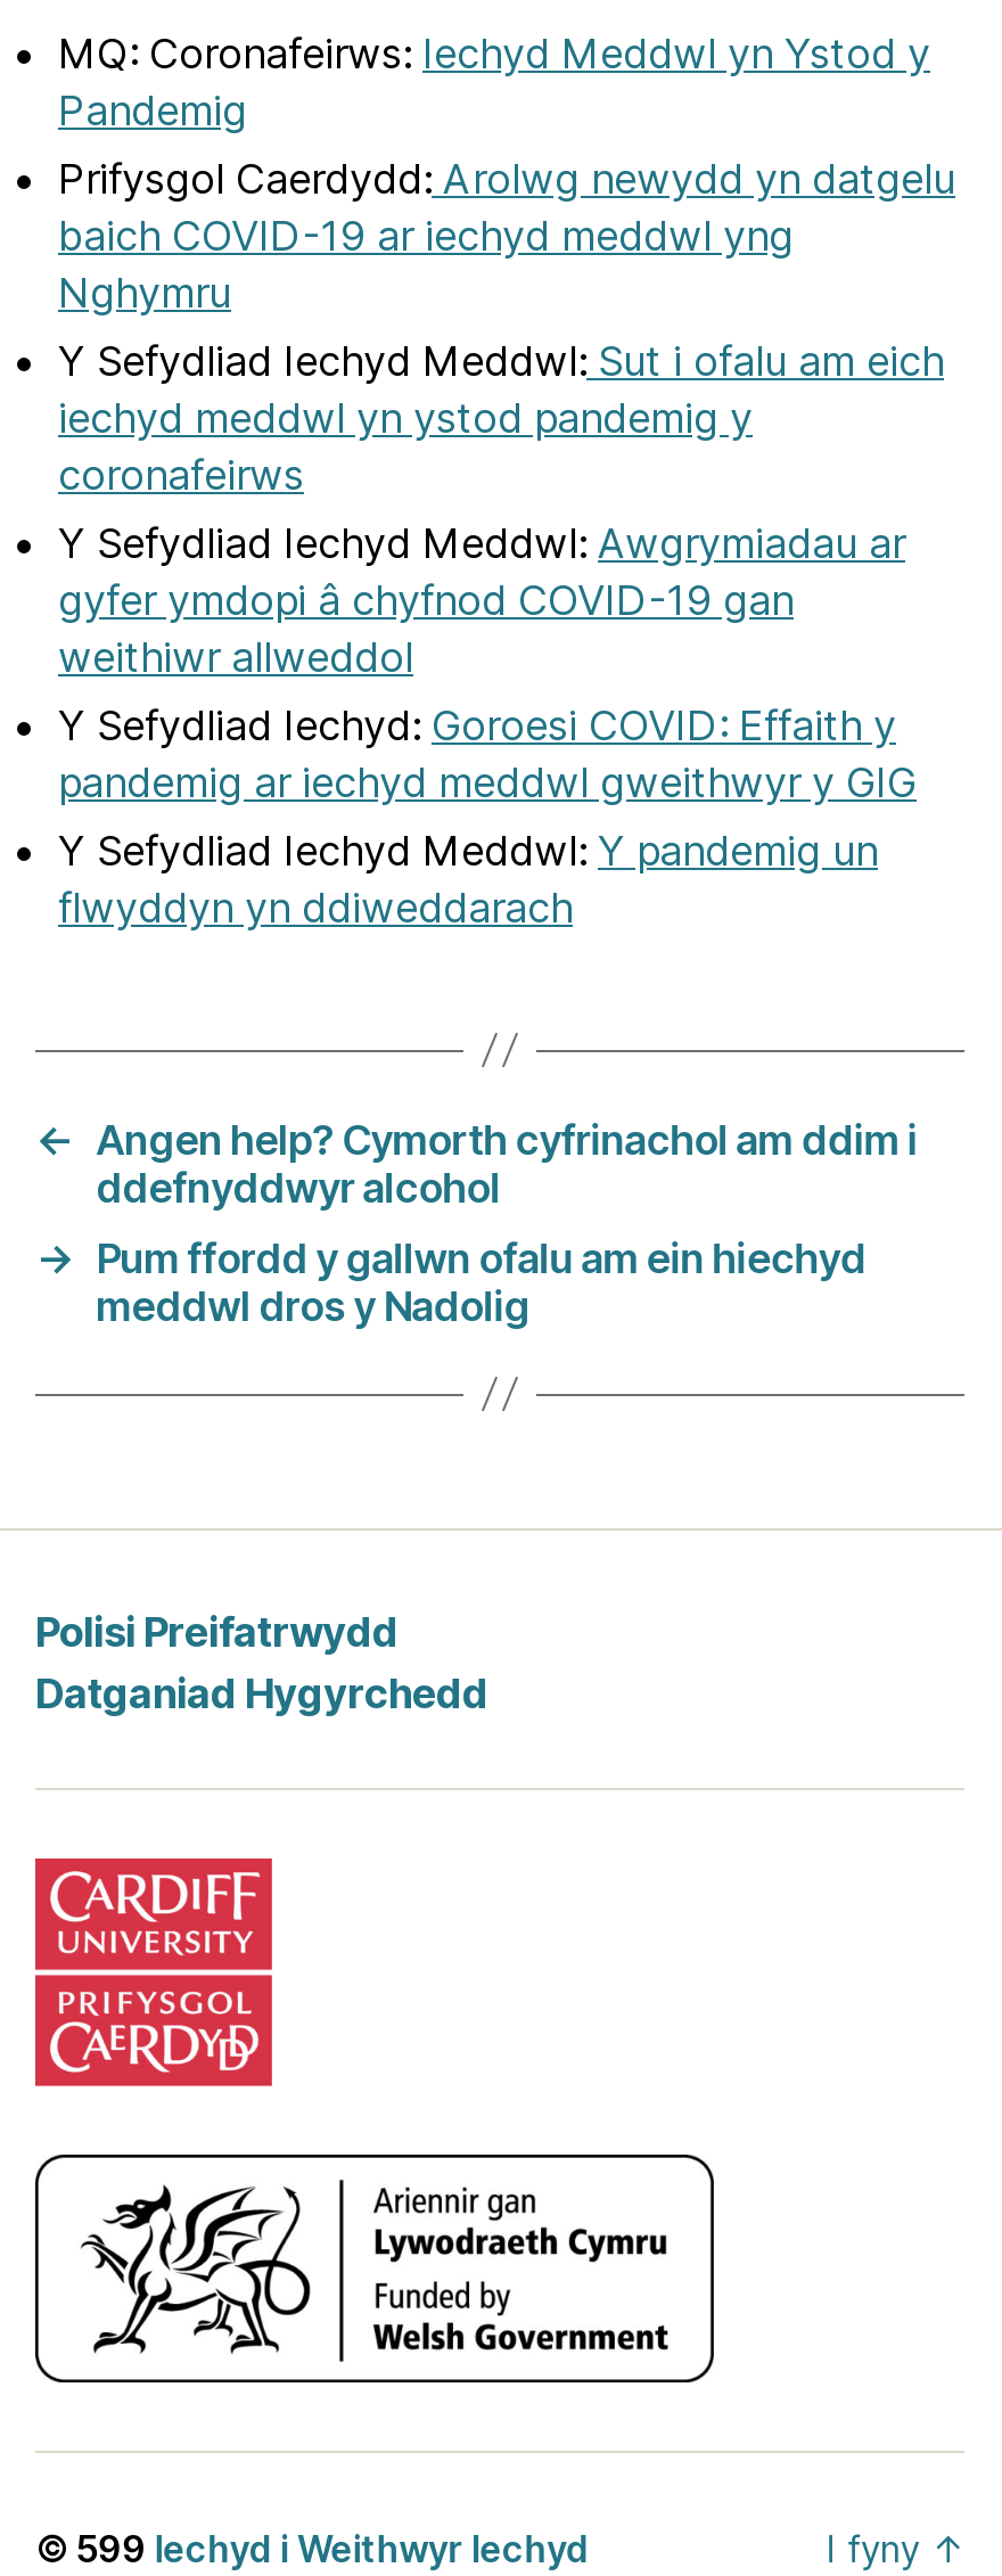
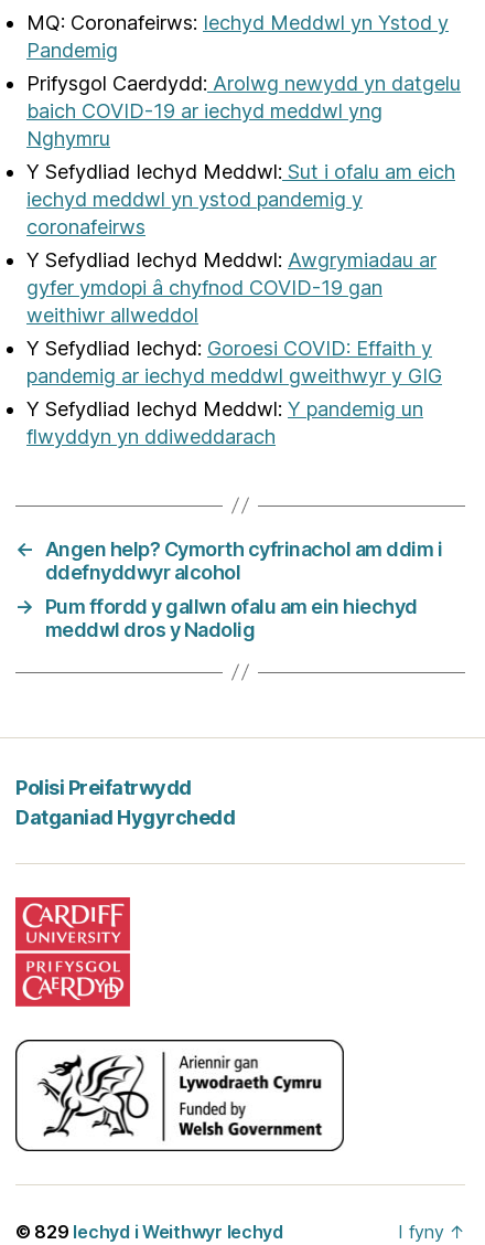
[35,2526,588,2572] © 599 Iechyd i Weithwyr Iechyd -> [15,1220,283,1243] © 829 Iechyd i Weithwyr Iechyd

